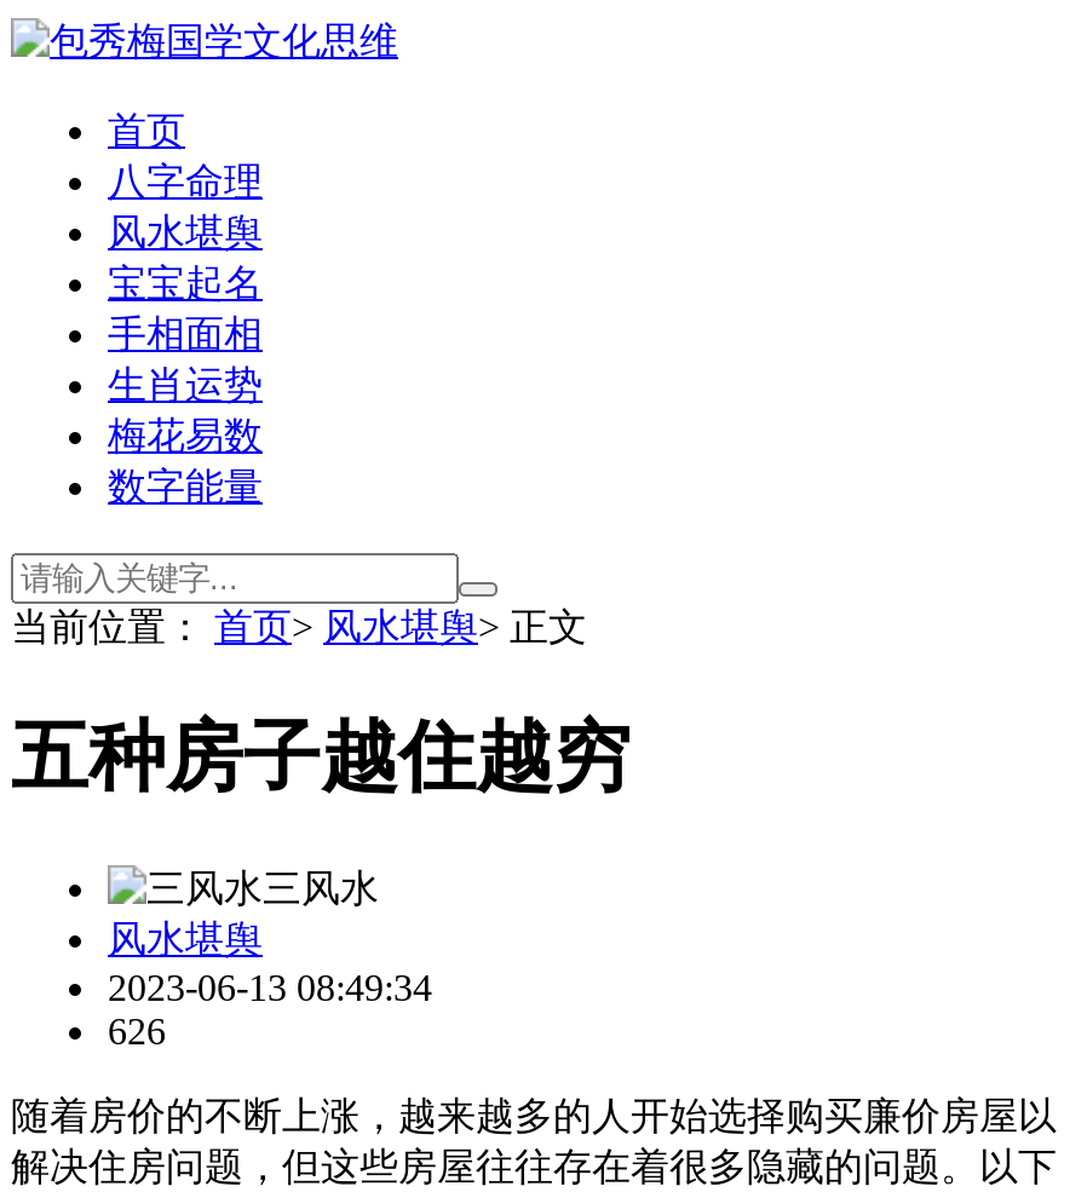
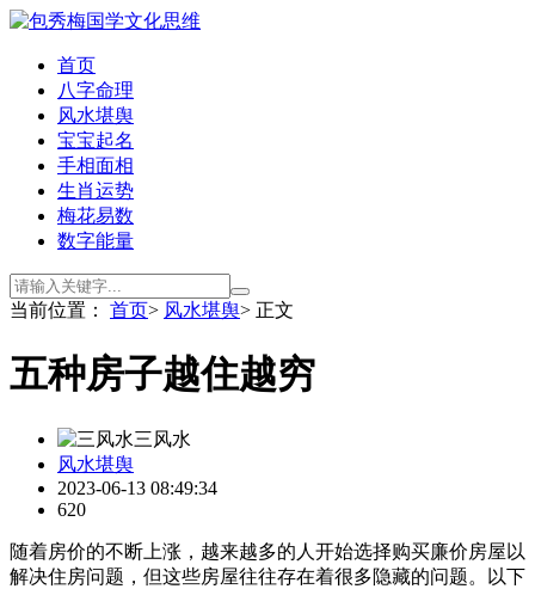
[108,1010,166,1051] 626 -> [57,499,86,520] 620

